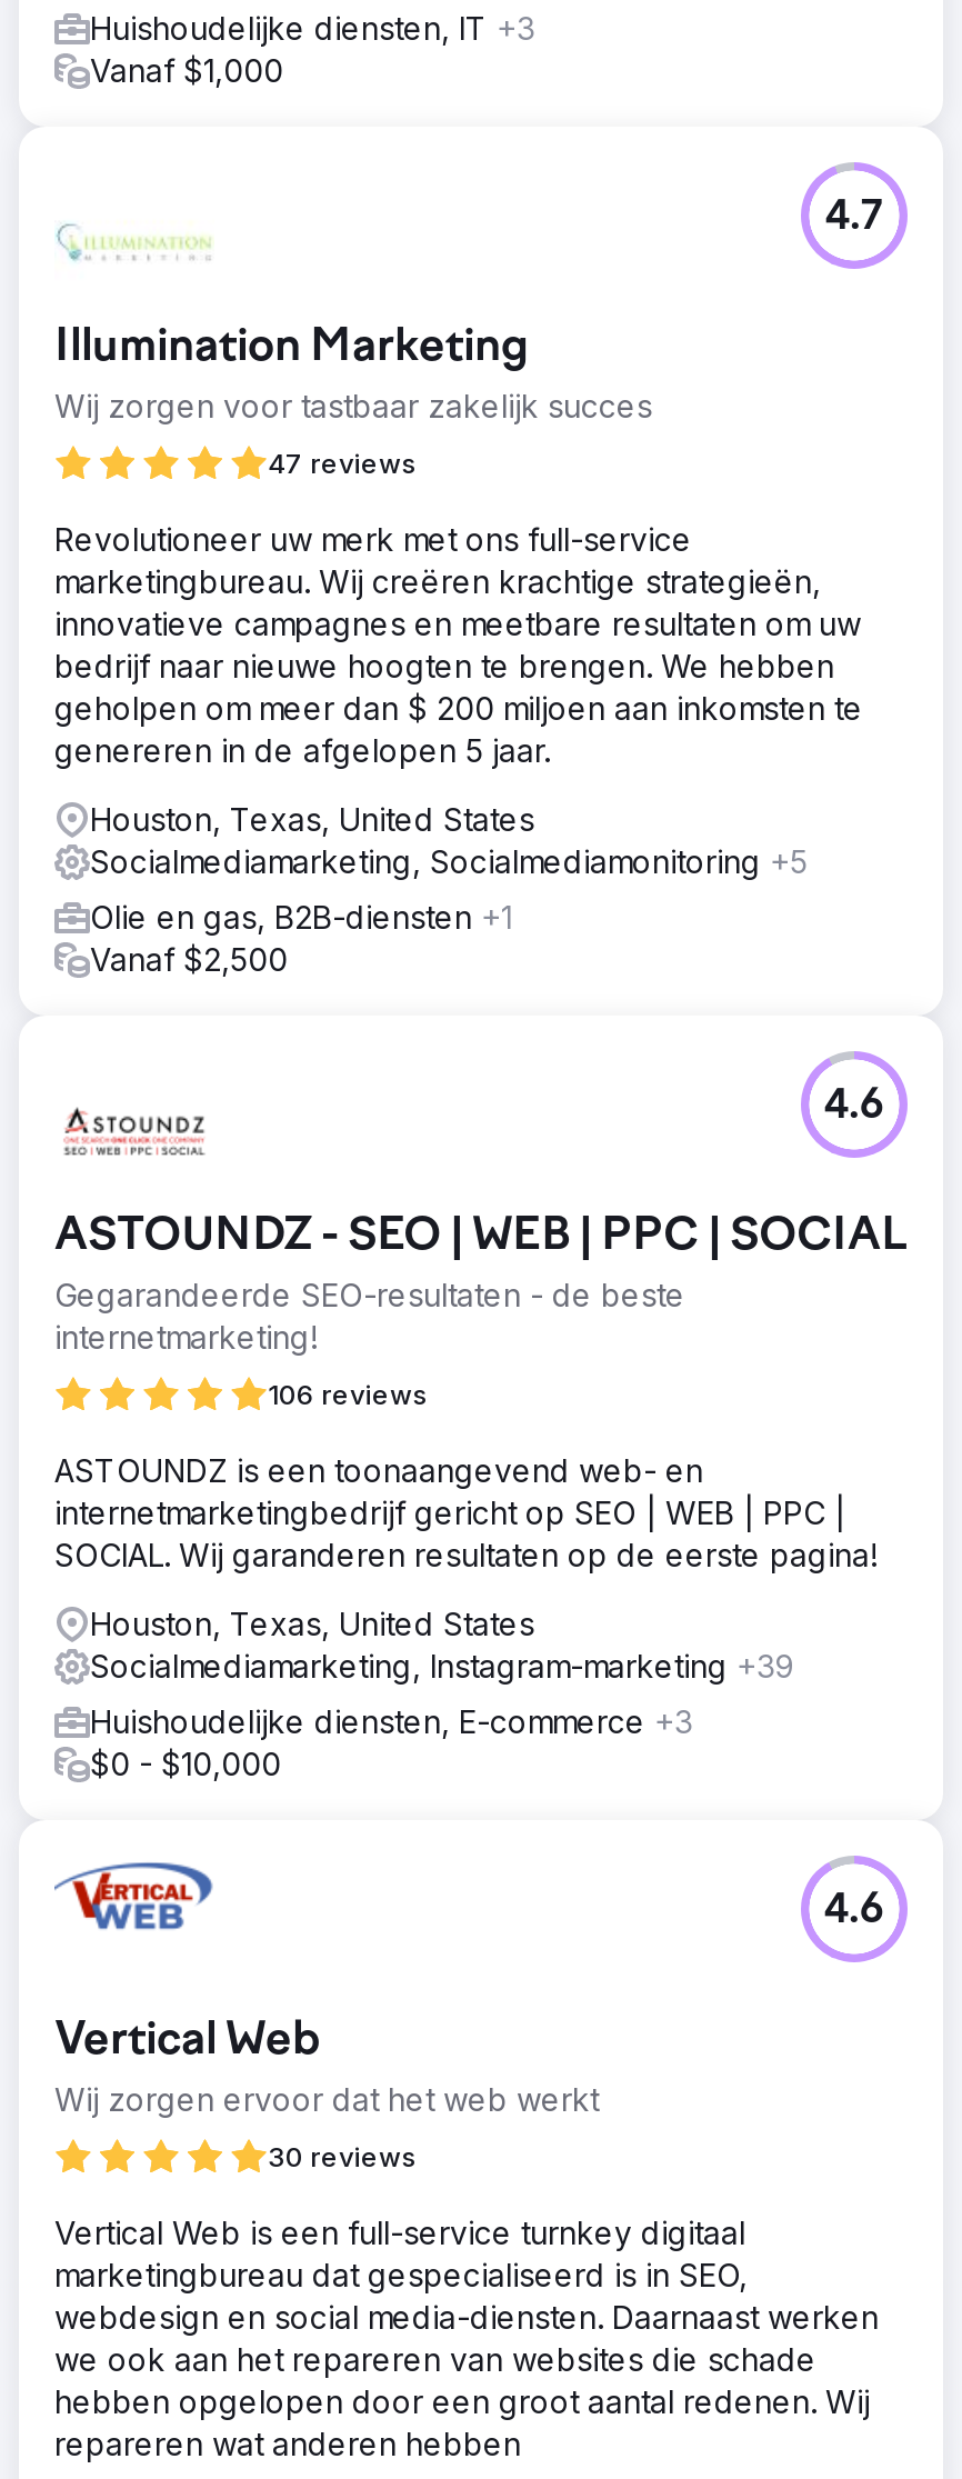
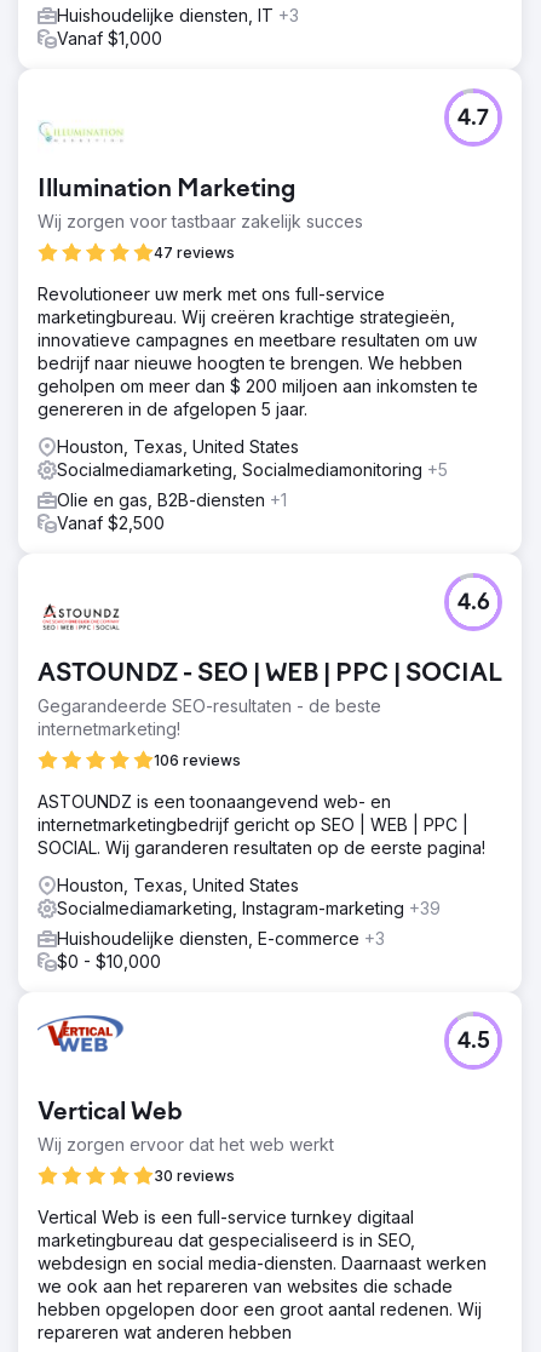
[824,1891,884,1933] 4.6 -> [457,1031,490,1054] 4.5

